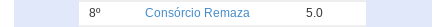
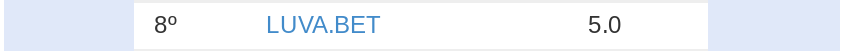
[145,6,250,20] Consórcio Remaza -> [266,12,380,40] LUVA.BET

